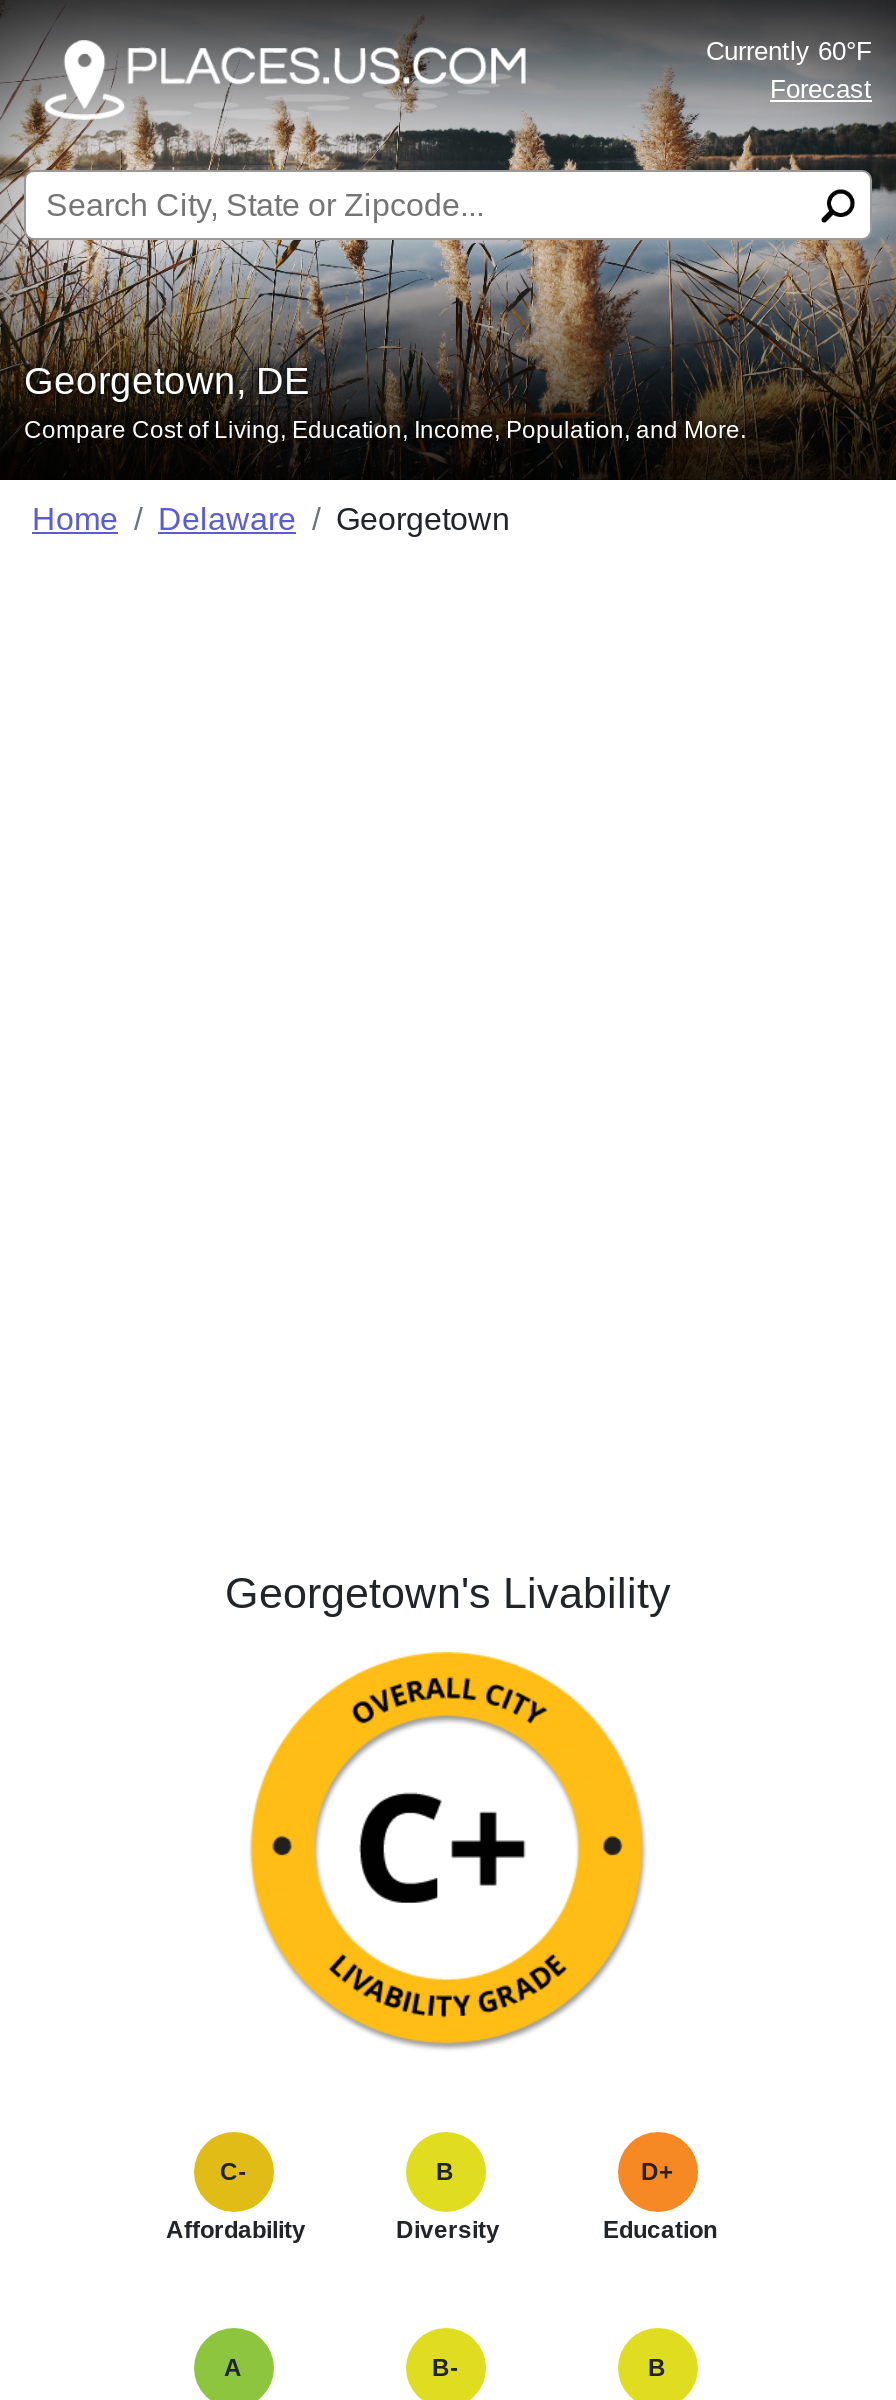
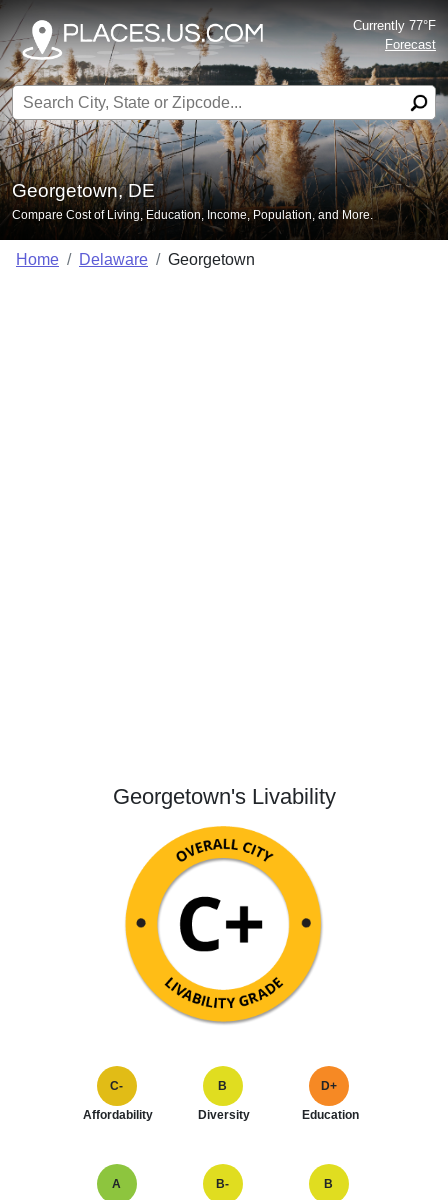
[706,36,872,66] Currently 60°F -> [353,18,436,33] Currently 77°F

